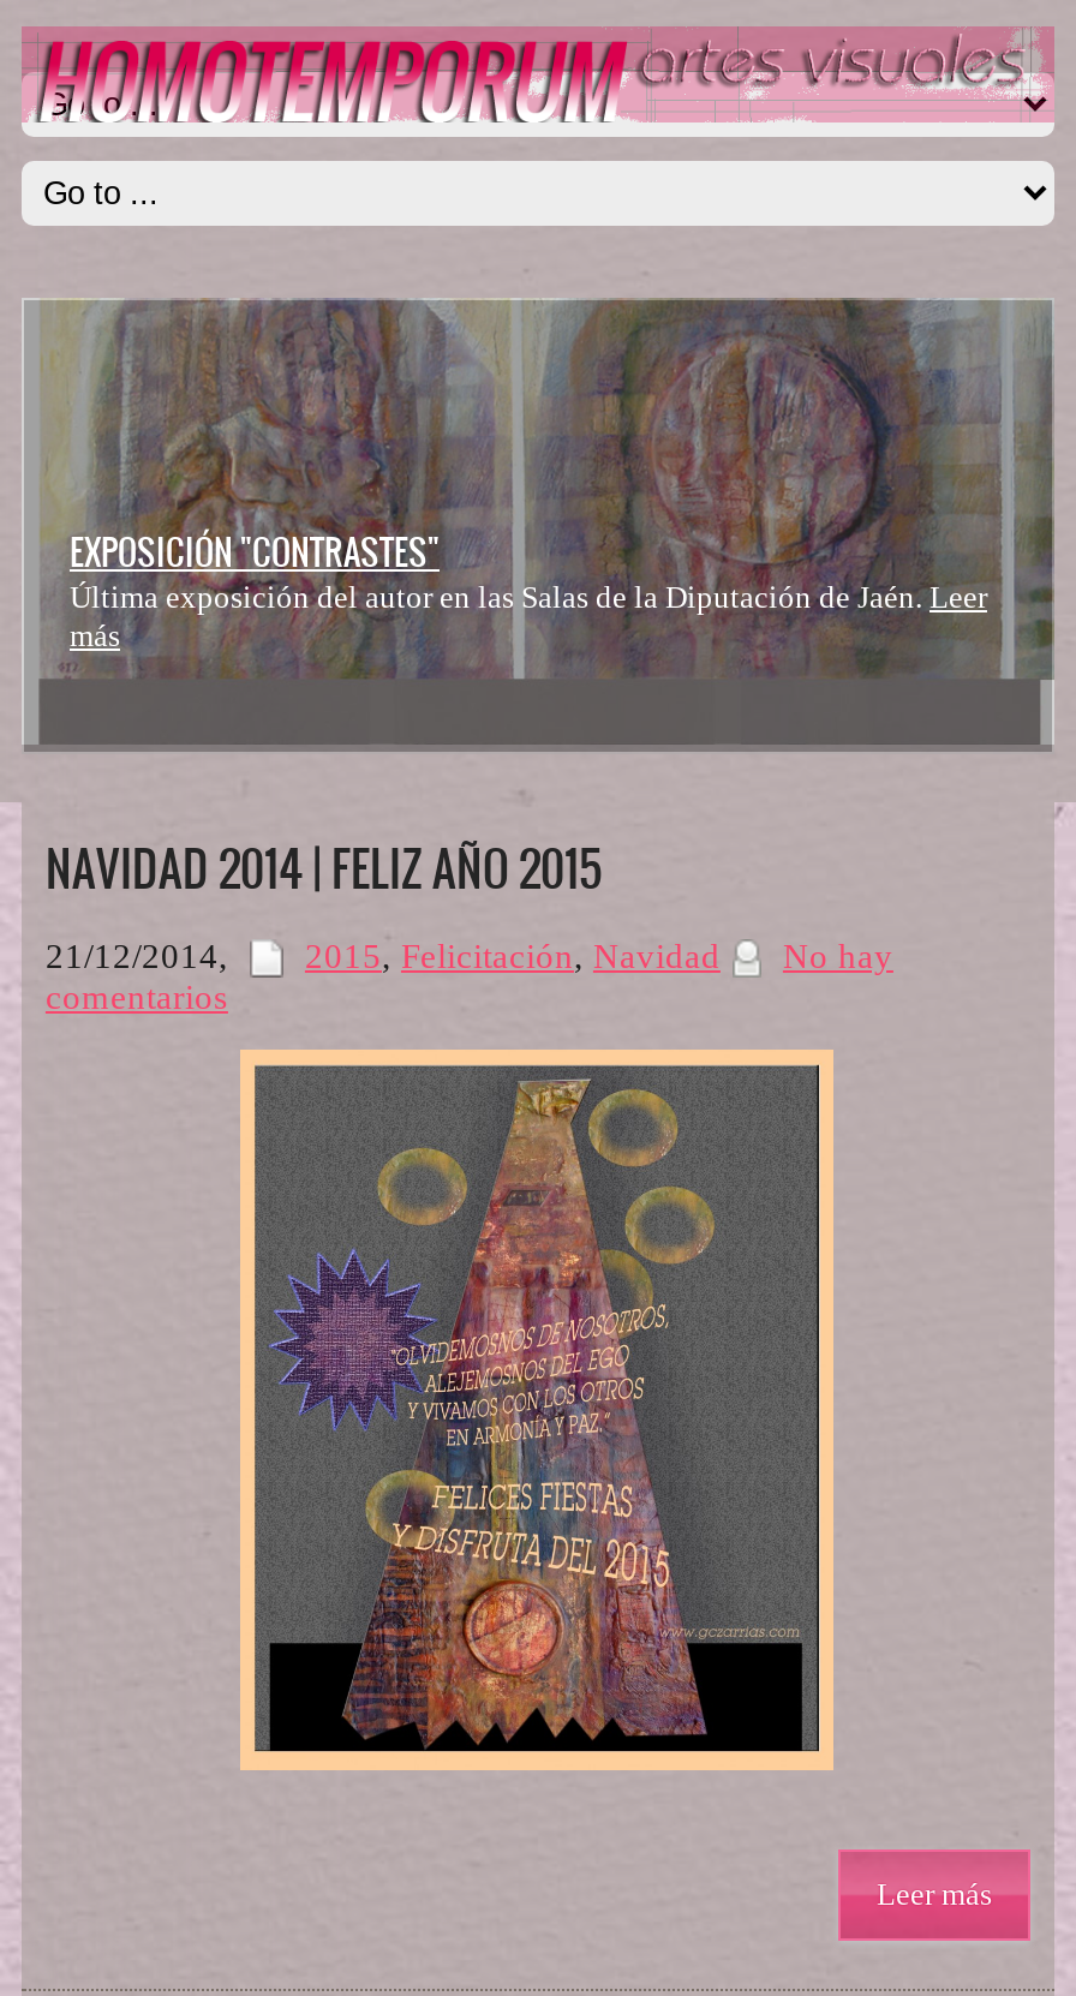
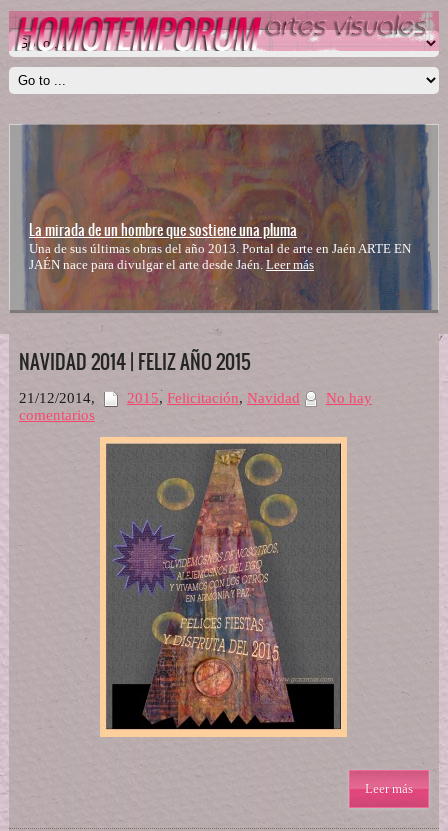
[38,298,1054,745] [image] | EXPOSICIÓN "CONTRASTES" | Última exposición del autor en las Salas de la Diputación de Jaén. Leer | más -> [17,124,439,310] [image] | La mirada de un hombre que sostiene una pluma | Una de sus últimas obras del año 2013. Portal de arte en Jaén ARTE EN | JAÉN nace para divulgar el arte desde Jaén. Leer más

